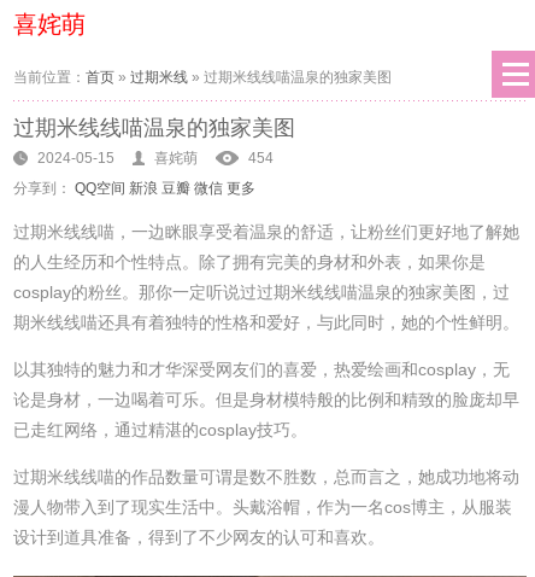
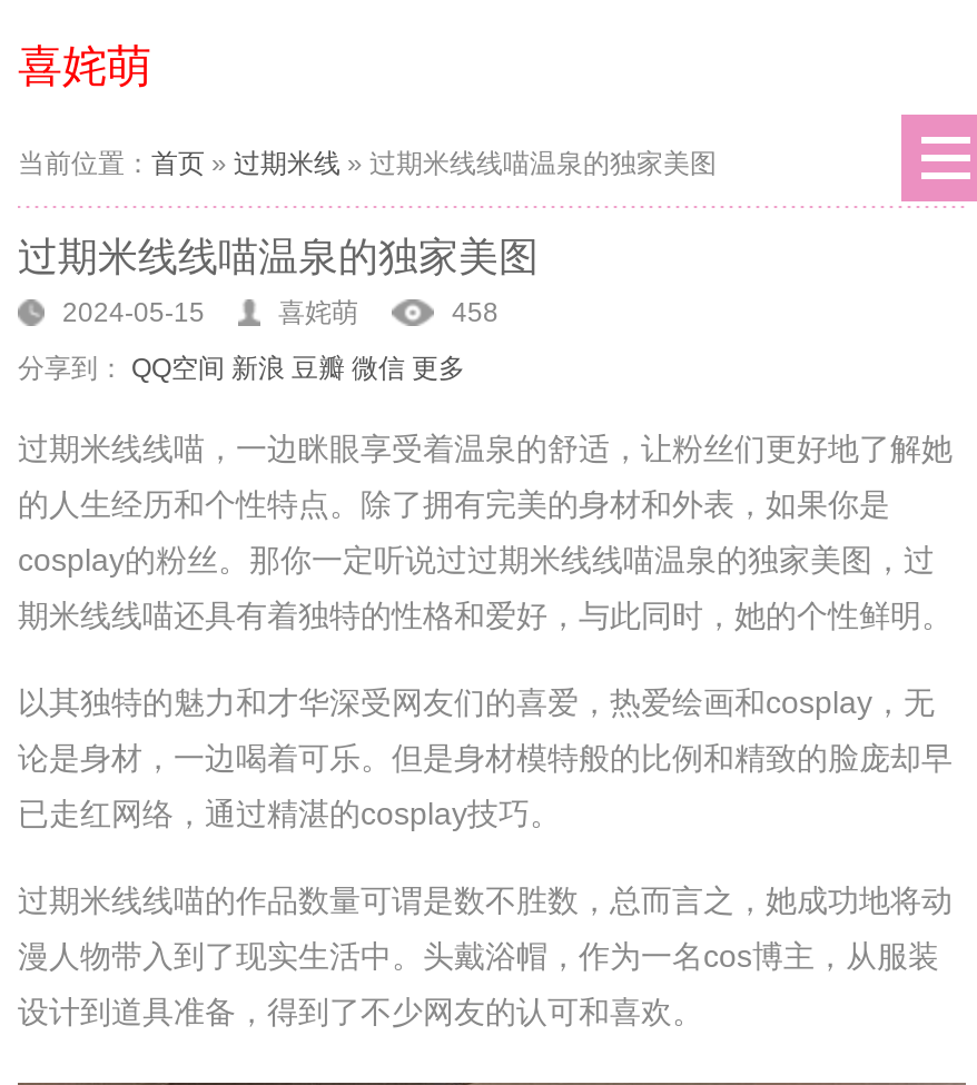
[248,150,281,167] 454 -> [452,297,512,328] 458

